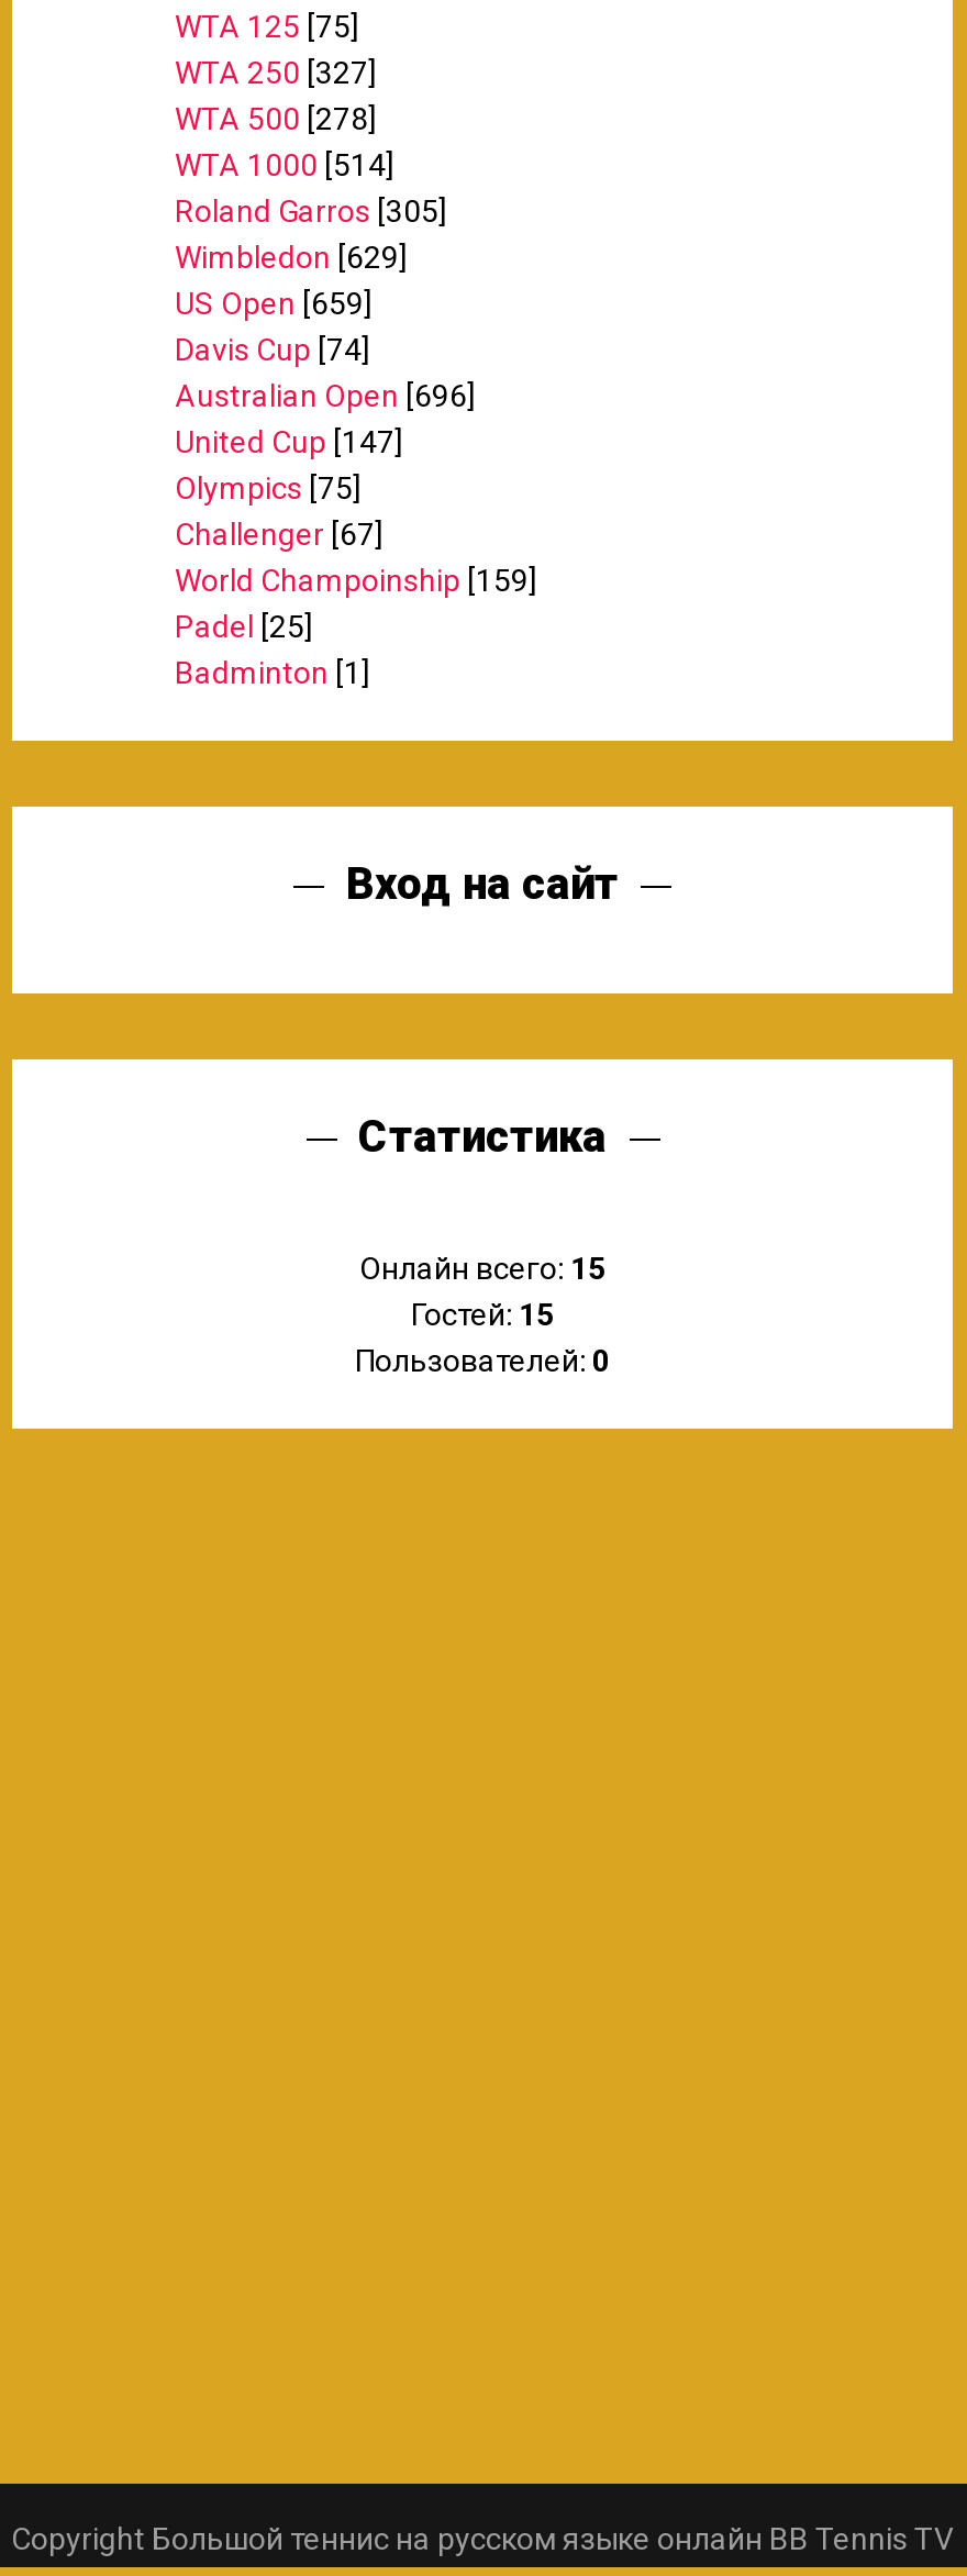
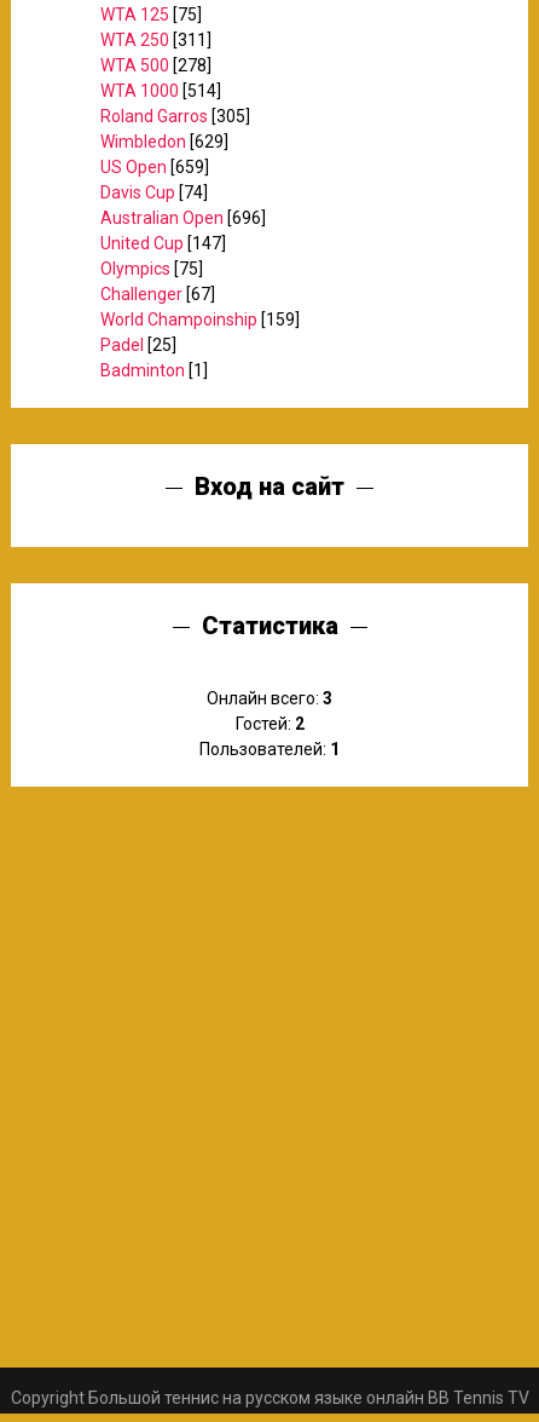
[175,54,377,89] WTA 250 [327] -> [100,30,211,49] WTA 250 [311]
[359,1250,605,1285] Онлайн всего: 15 -> [207,688,332,708] Онлайн всего: 3
[411,1296,554,1331] Гостей: 15 -> [235,714,304,733] Гостей: 2
[355,1342,610,1377] Пользователей: 0 -> [199,739,340,758] Пользователей: 1

